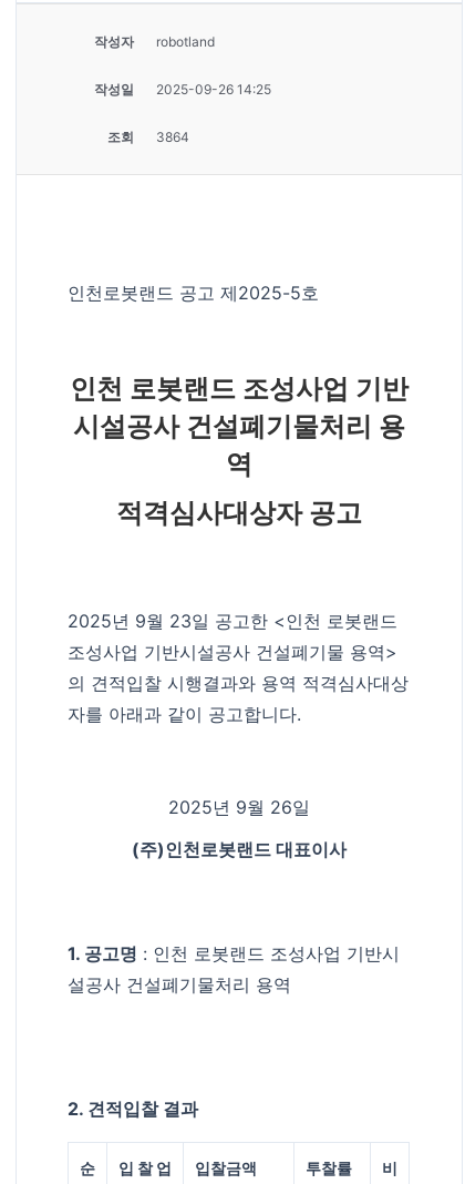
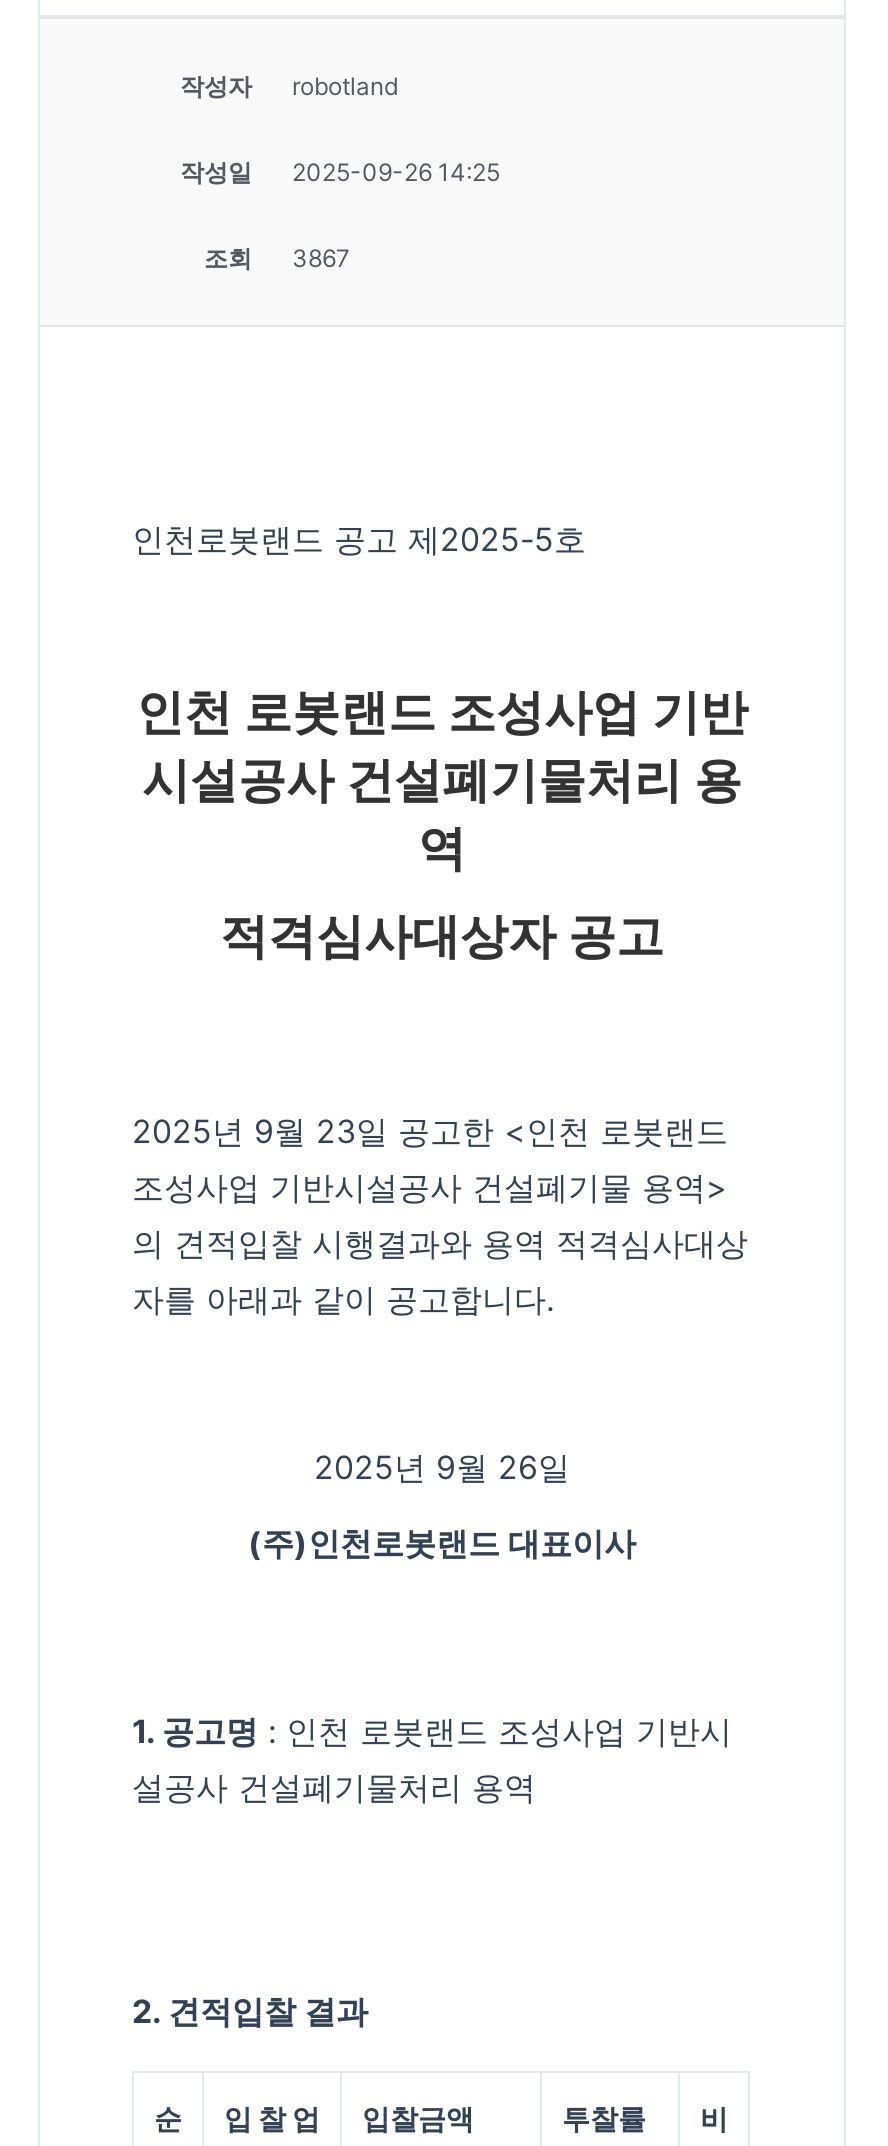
[107,129,189,145] 조회 3864 -> [204,243,350,273] 조회 3867

